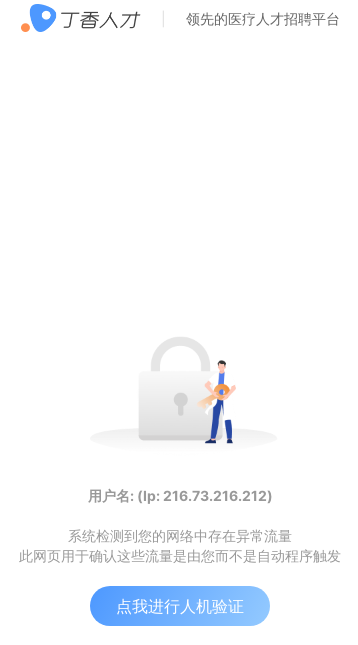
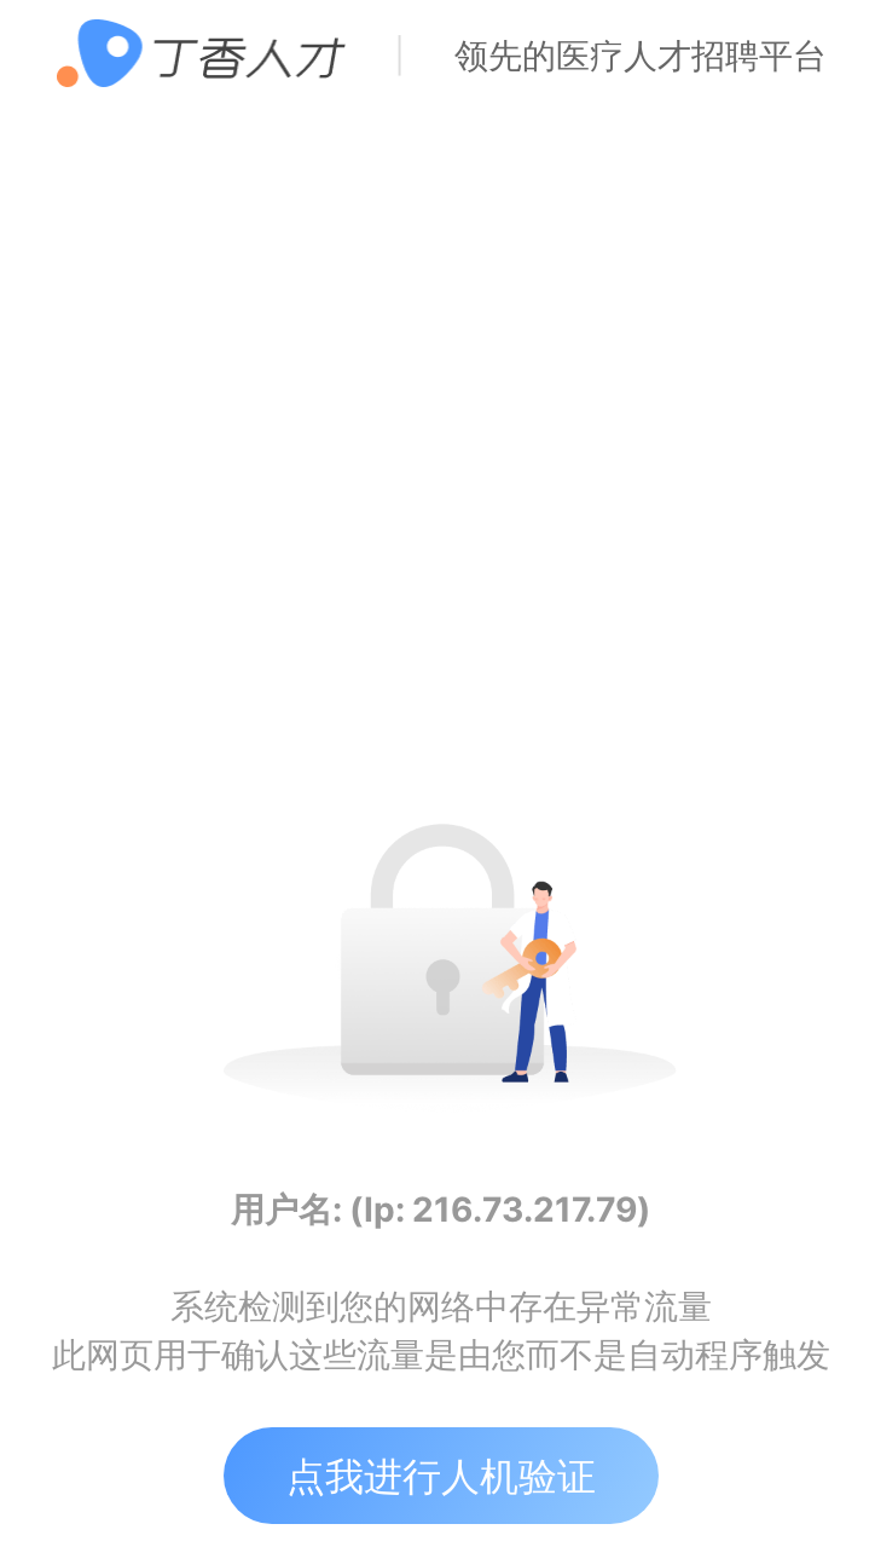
[87,487,272,504] 用户名: (Ip: 216.73.216.212) -> [231,1188,651,1229] 用户名: (Ip: 216.73.217.79)

